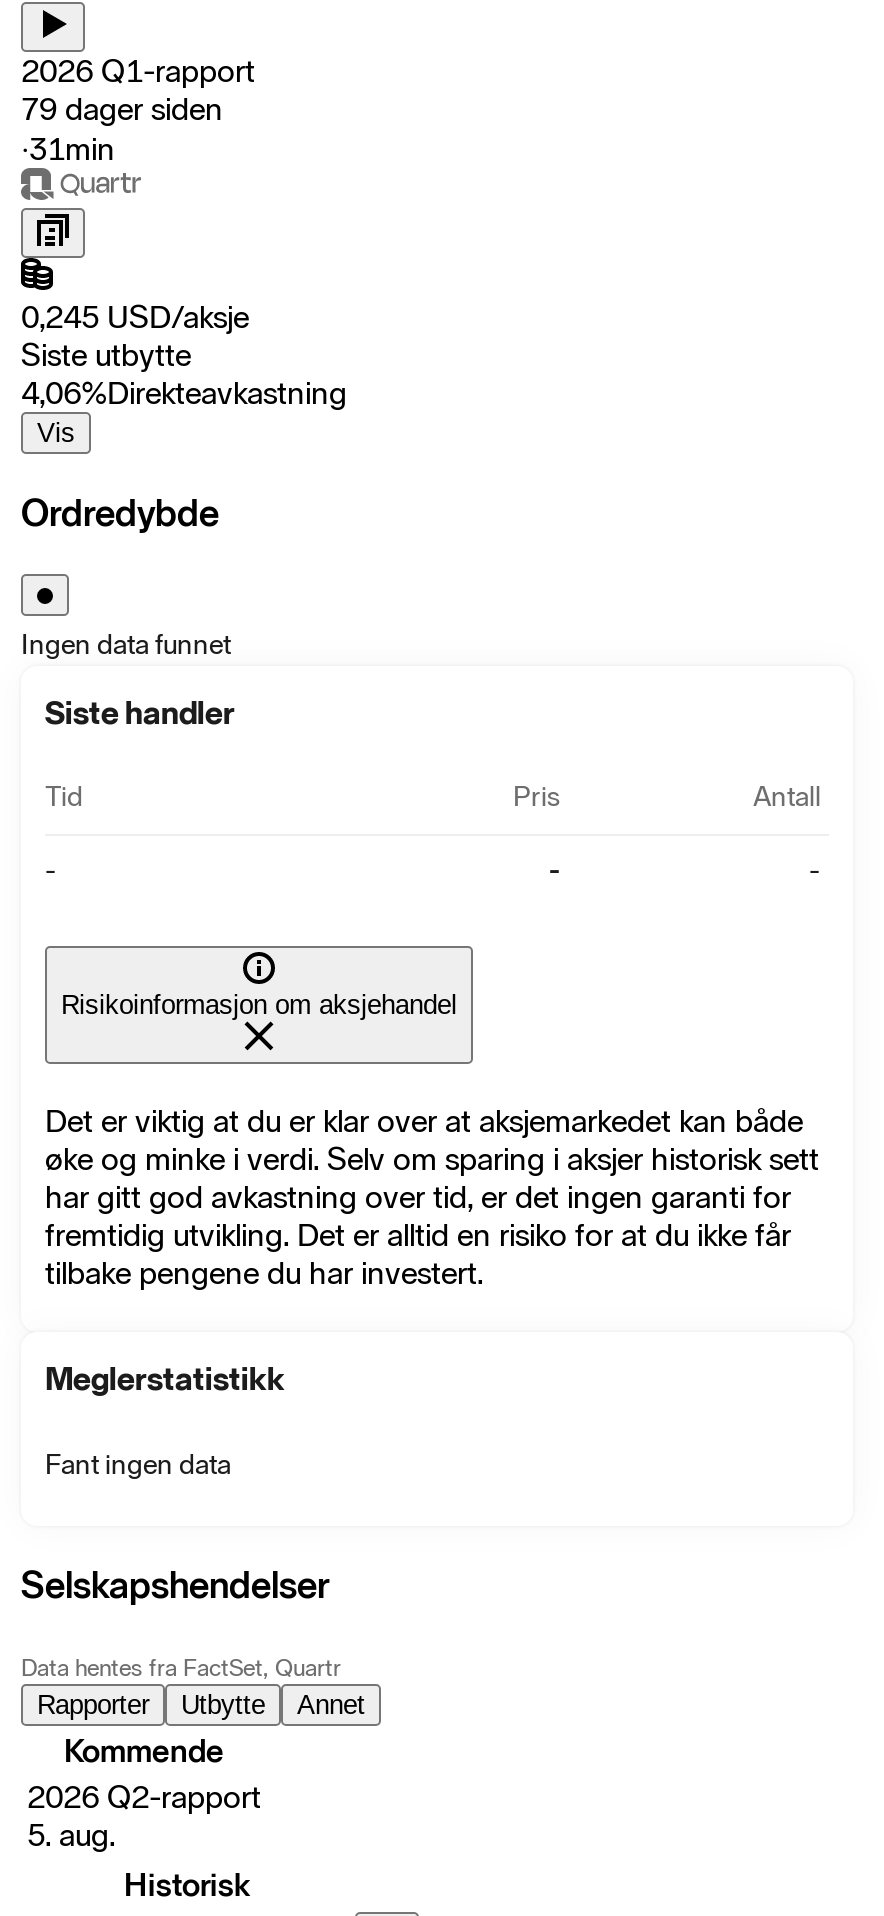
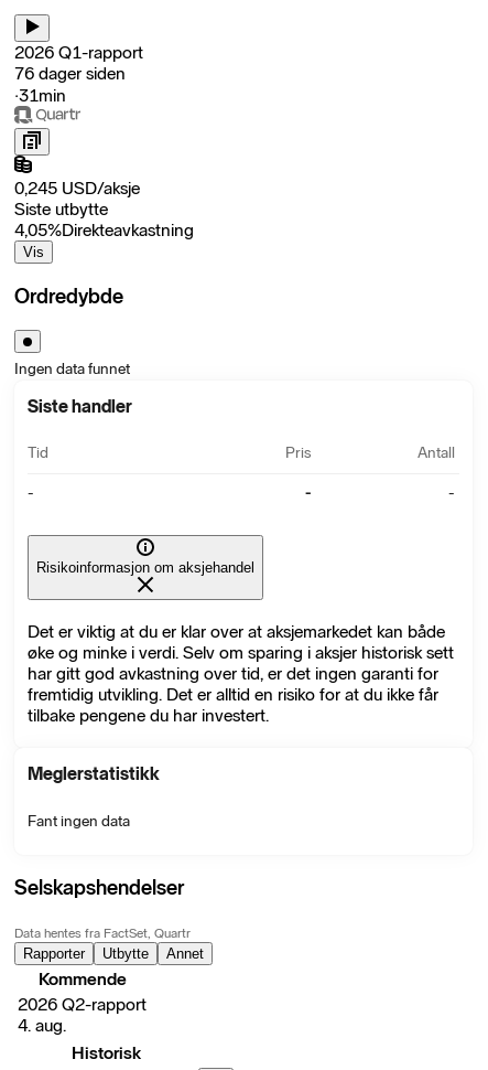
[21,90,223,128] 79 dager siden -> [14,63,126,84] 76 dager siden
[21,374,347,412] 4,06%Direkteavkastning -> [14,219,194,240] 4,05%Direkteavkastning
[27,1816,115,1854] 5. aug. -> [18,1015,66,1036] 4. aug.

